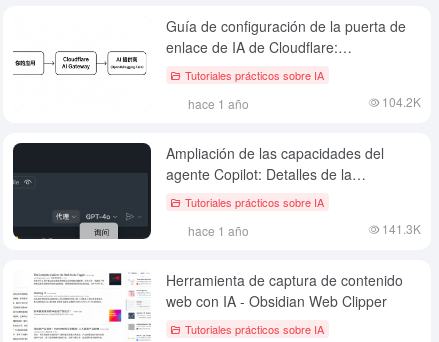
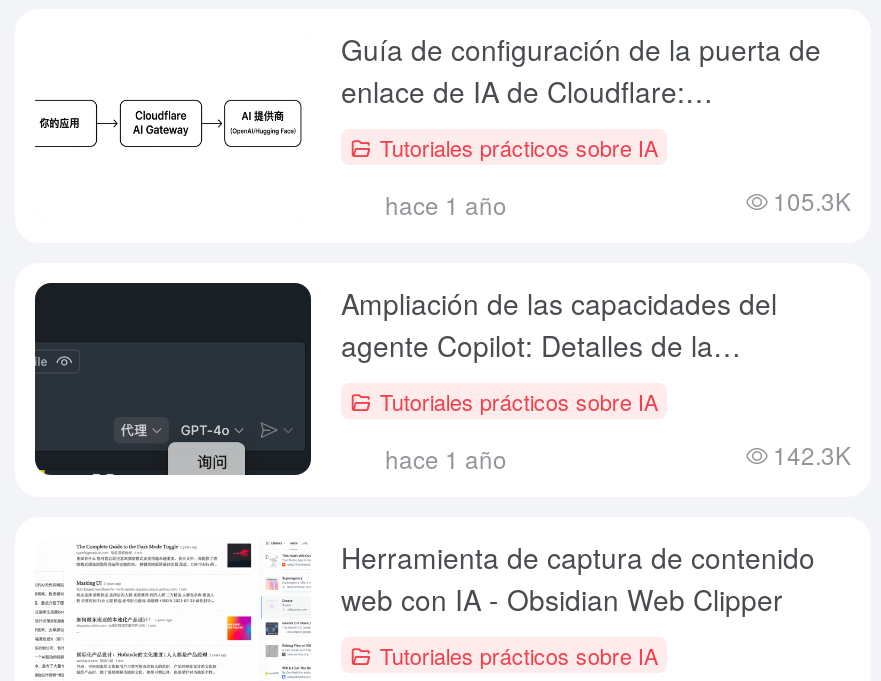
[382,93,421,110] 104.2K -> [773,183,851,217] 105.3K
[382,220,421,237] 141.3K -> [773,437,851,471] 142.3K

